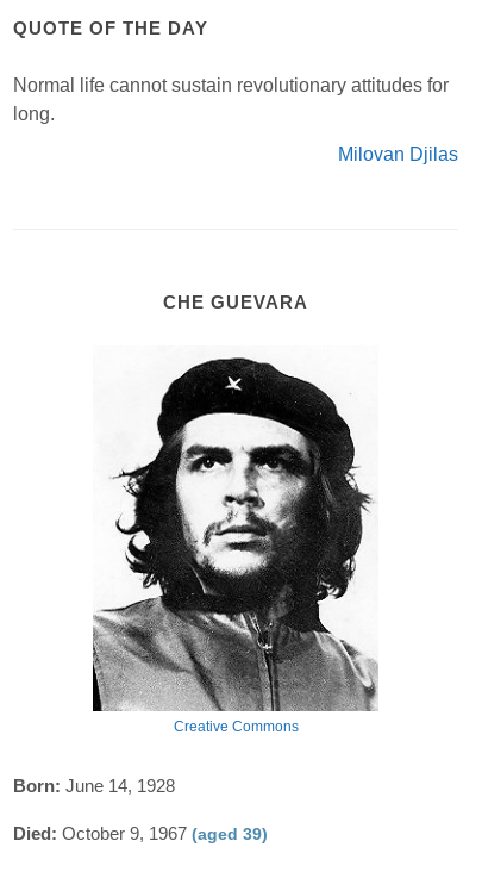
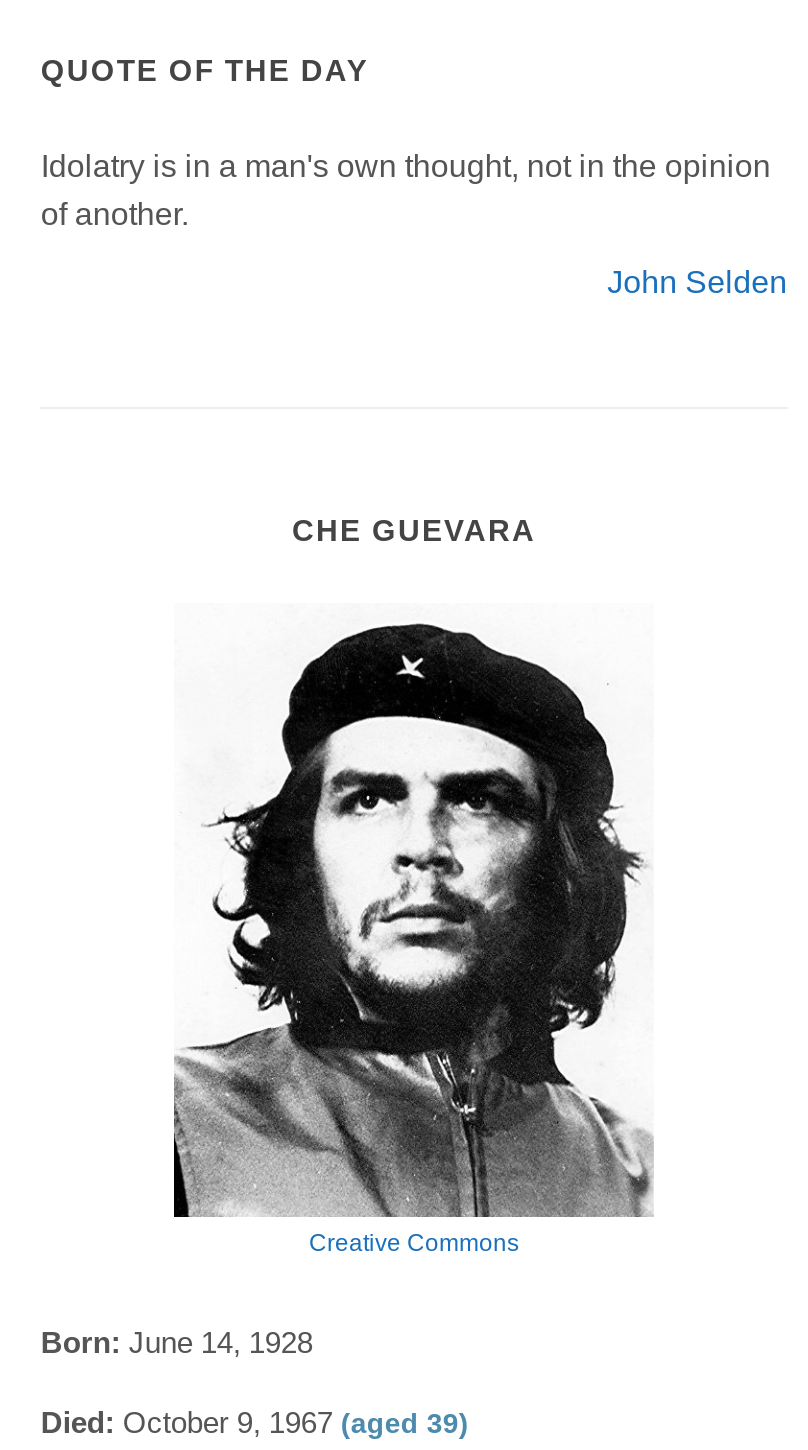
[14,75,449,123] Normal life cannot sustain revolutionary attitudes for | long. -> [41,148,771,230] Idolatry is in a man's own thought, not in the opinion | of another.
[338,144,458,164] Milovan Djilas -> [607,264,787,298] John Selden

